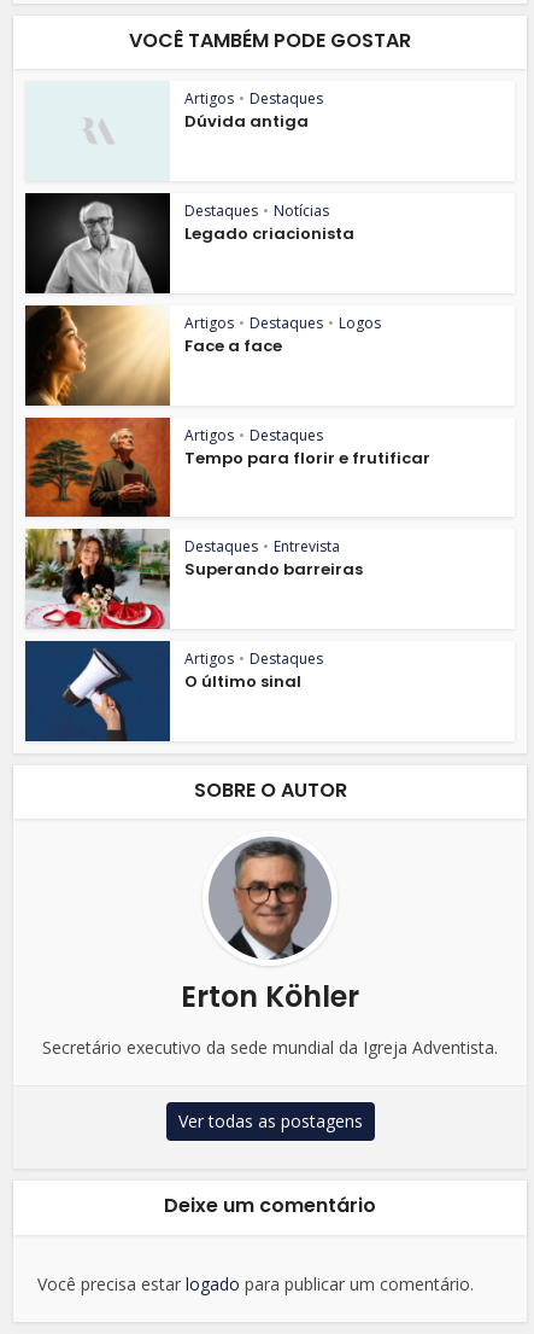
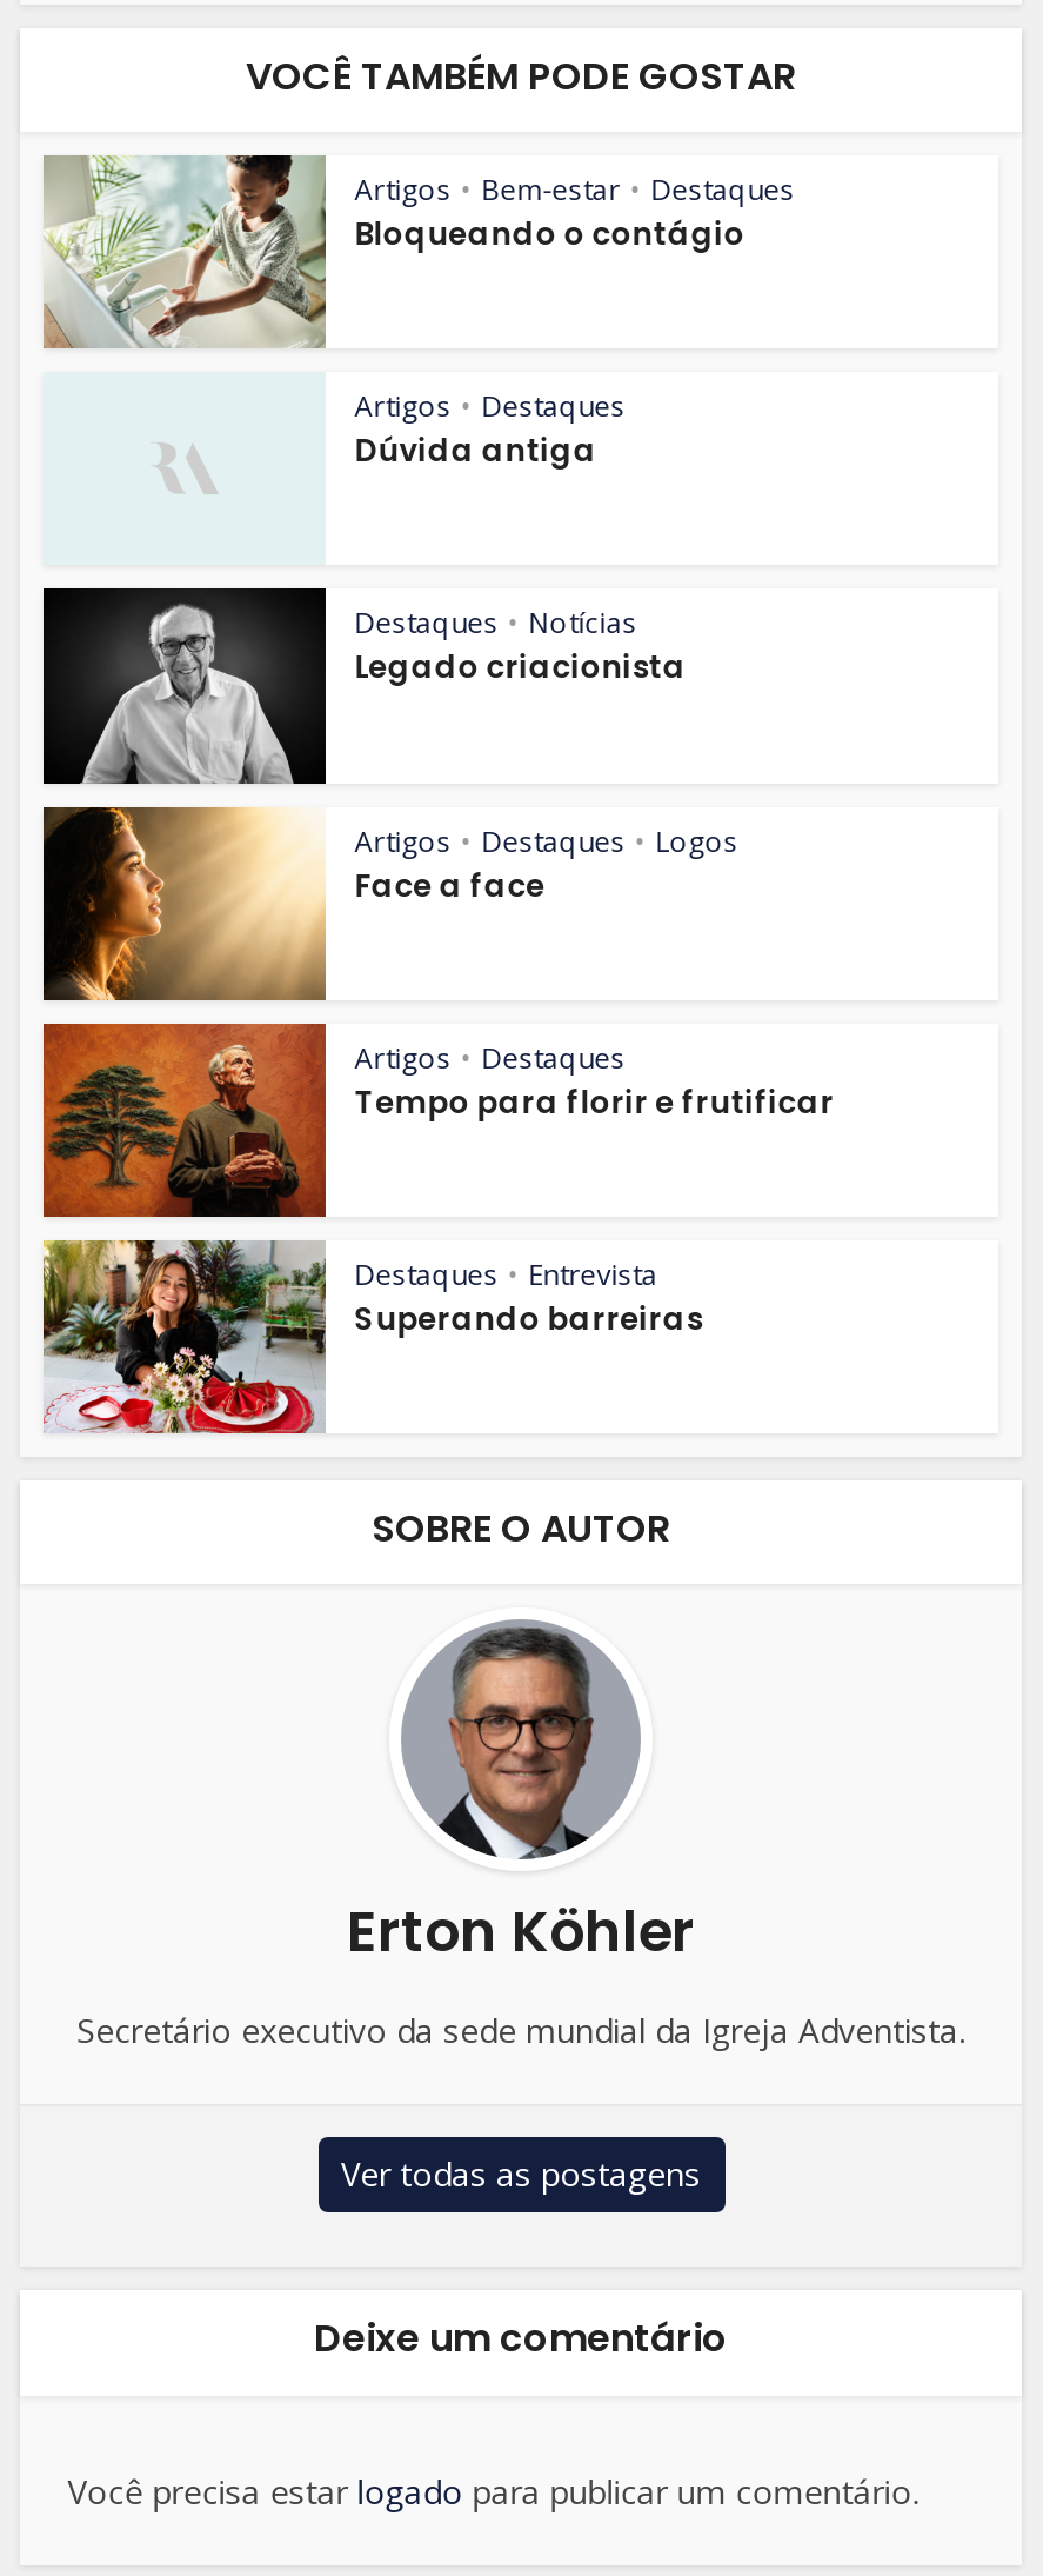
none -> [41,153,794,351] [image] | Artigos • Bem-estar • Destaques | Bloqueando o contágio
moved [27,88,431,581] -> [46,387,834,1341]: [image] | Artigos • Destaques | Dúvida antiga | ... | Destaques • Entrevista | Superando barreiras
[24,640,323,742] [image] | Artigos • Destaques | O último sinal -> none

